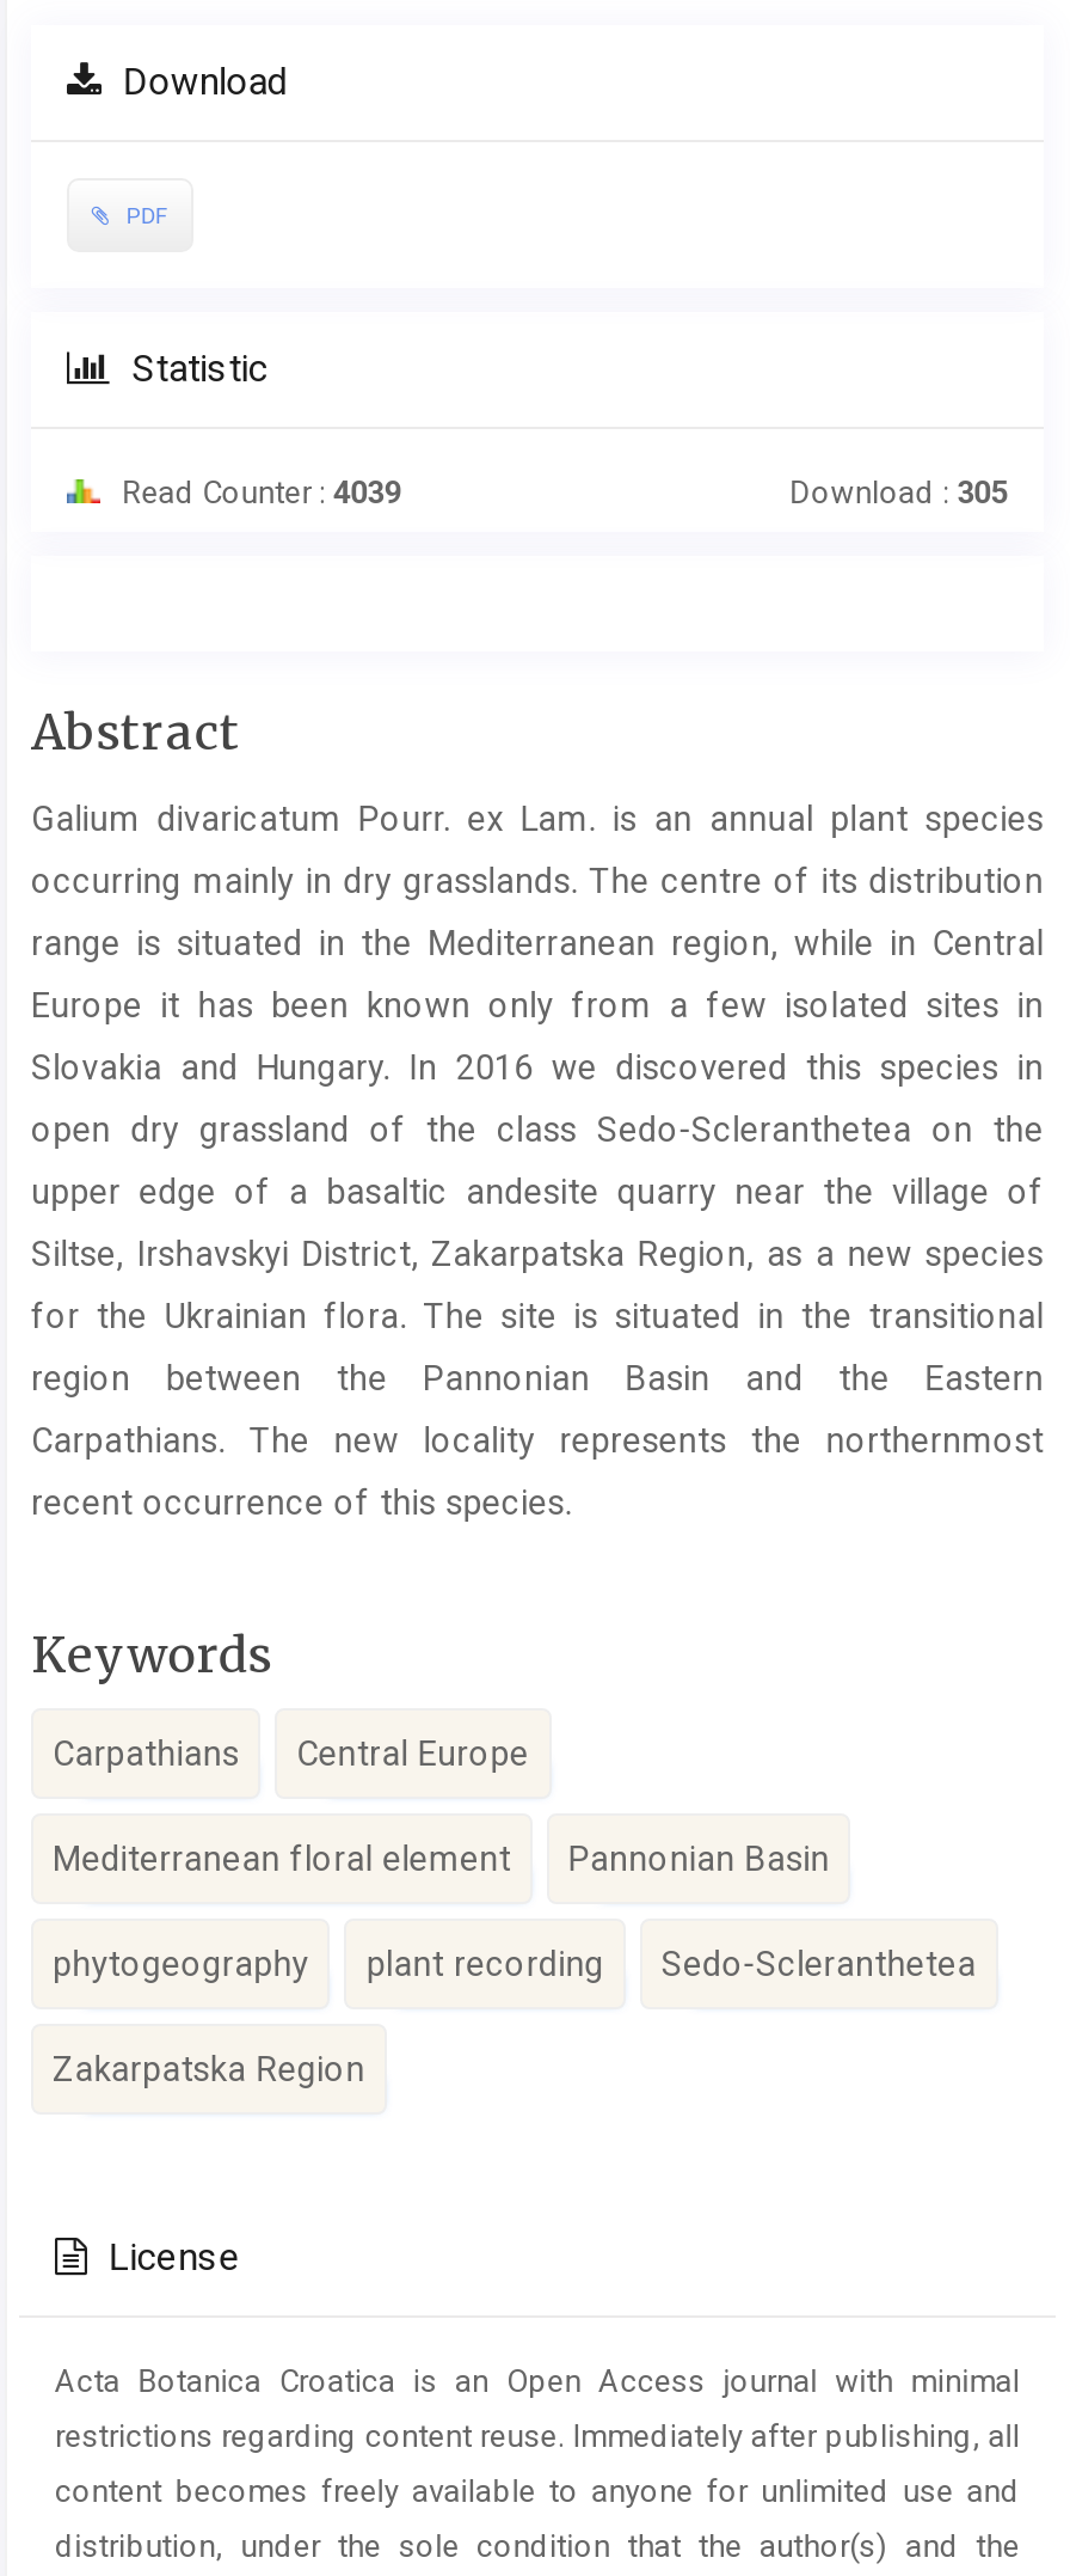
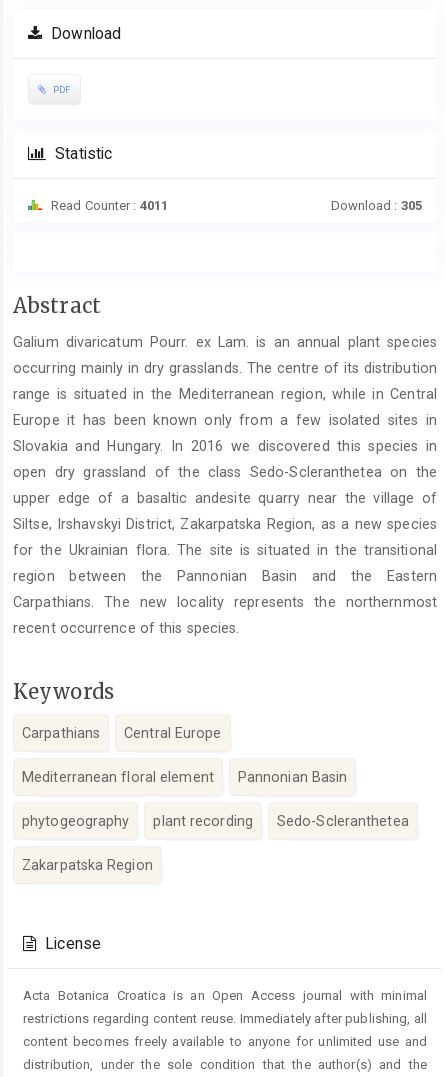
[115,476,401,512] Read Counter : 4039 -> [48,198,168,213] Read Counter : 4011

